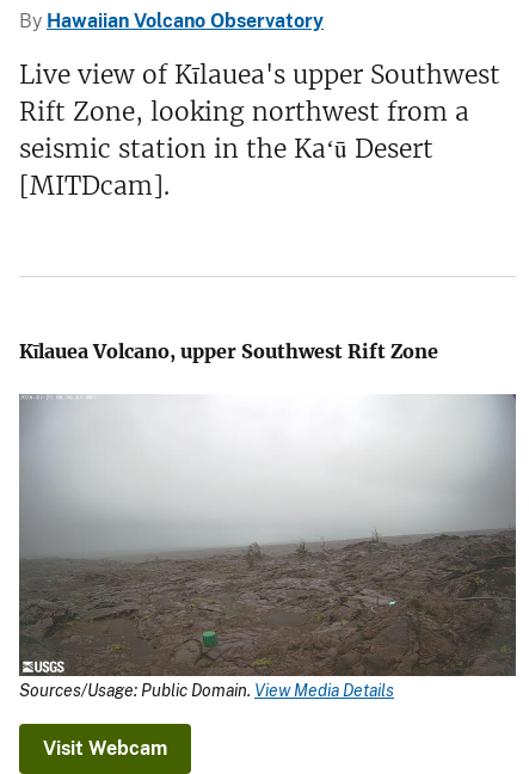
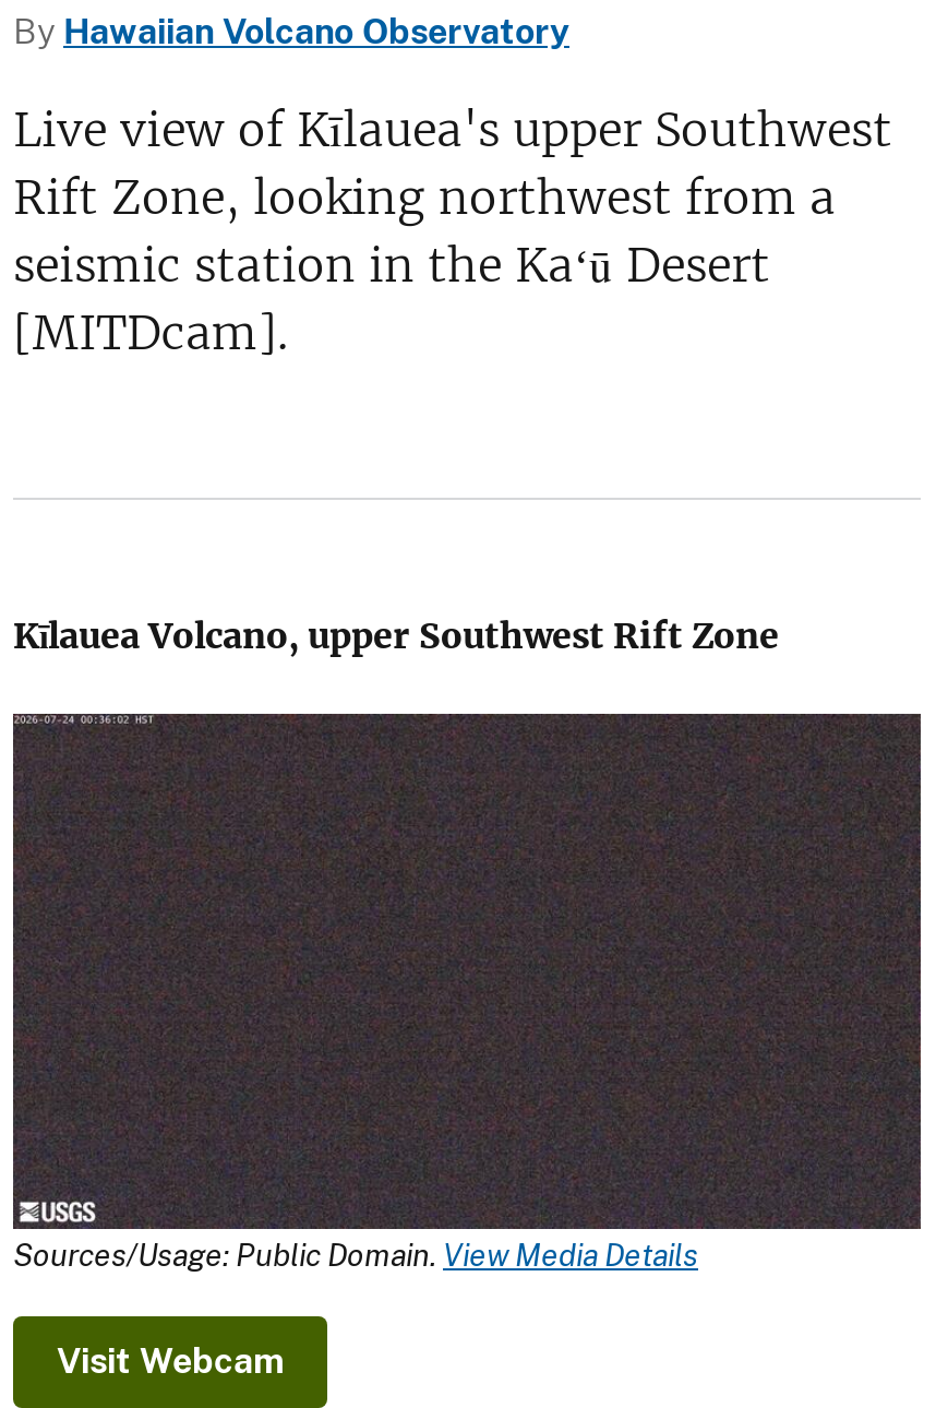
[19,394,516,675] [image] -> none

